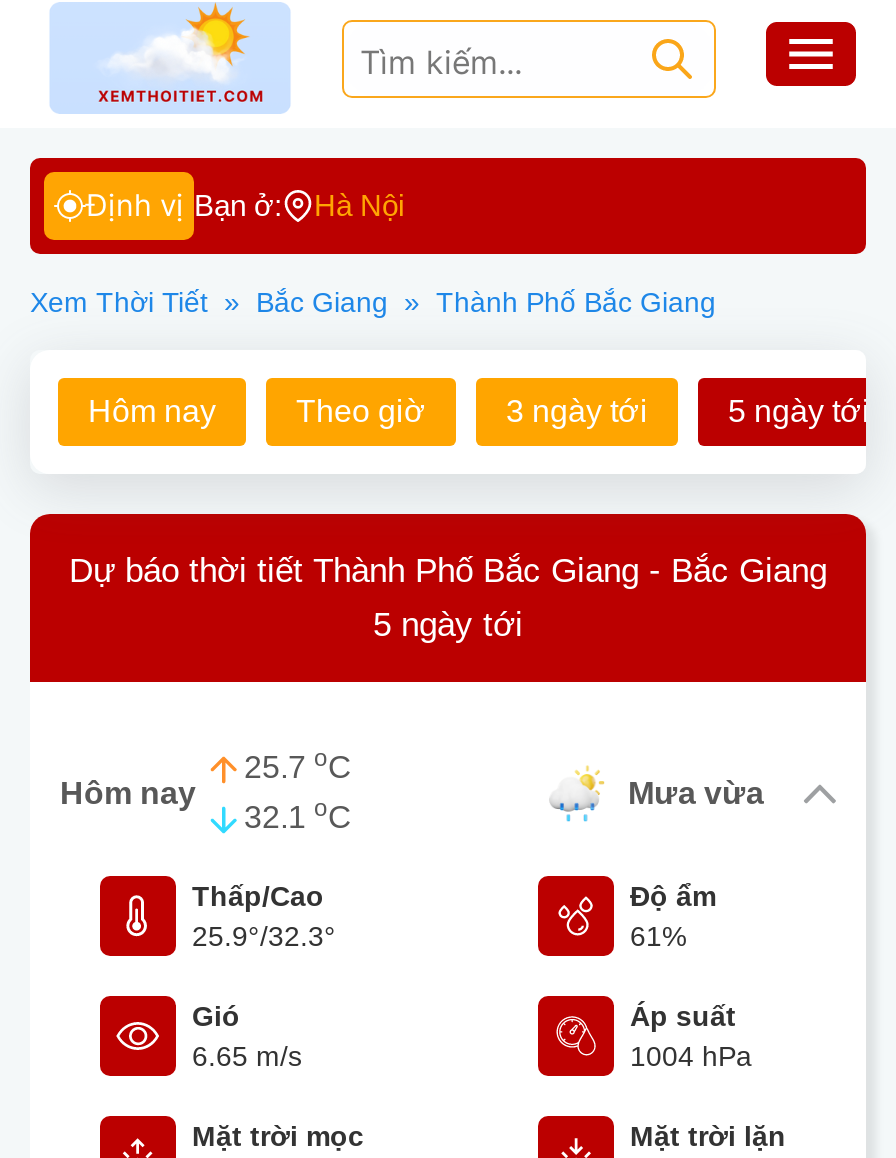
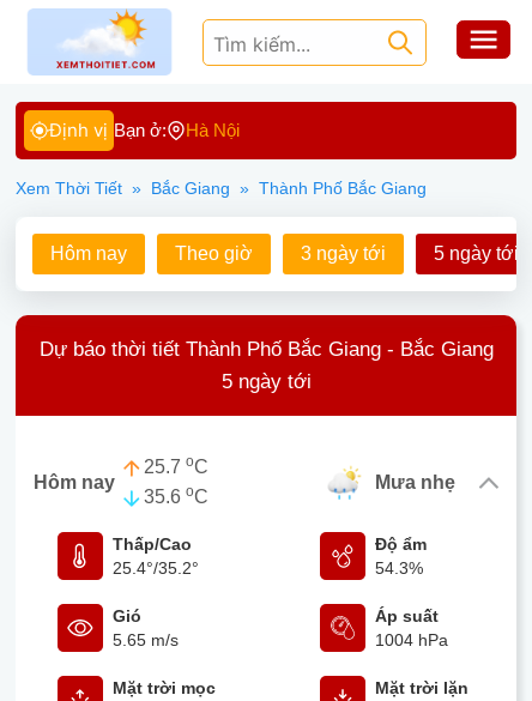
[654,776,764,810] mưa vừa -> [391,472,455,492] mưa nhẹ
[244,794,352,834] 32.1 oC -> [144,483,208,507] 35.6 oC
[192,920,336,952] 25.9°/32.3° -> [113,558,199,578] 25.4°/35.2°
[630,920,686,952] 61% -> [375,558,423,578] 54.3%
[192,1040,302,1072] 6.65 m/s -> [113,630,179,649] 5.65 m/s

